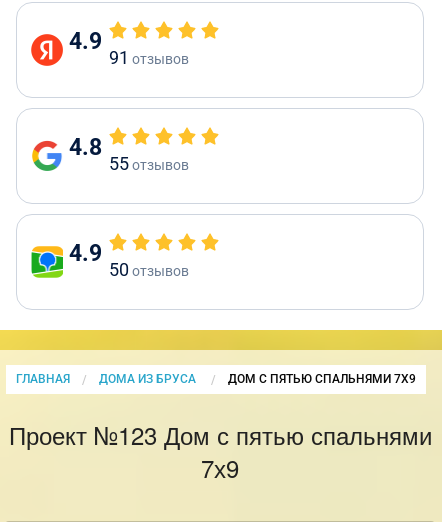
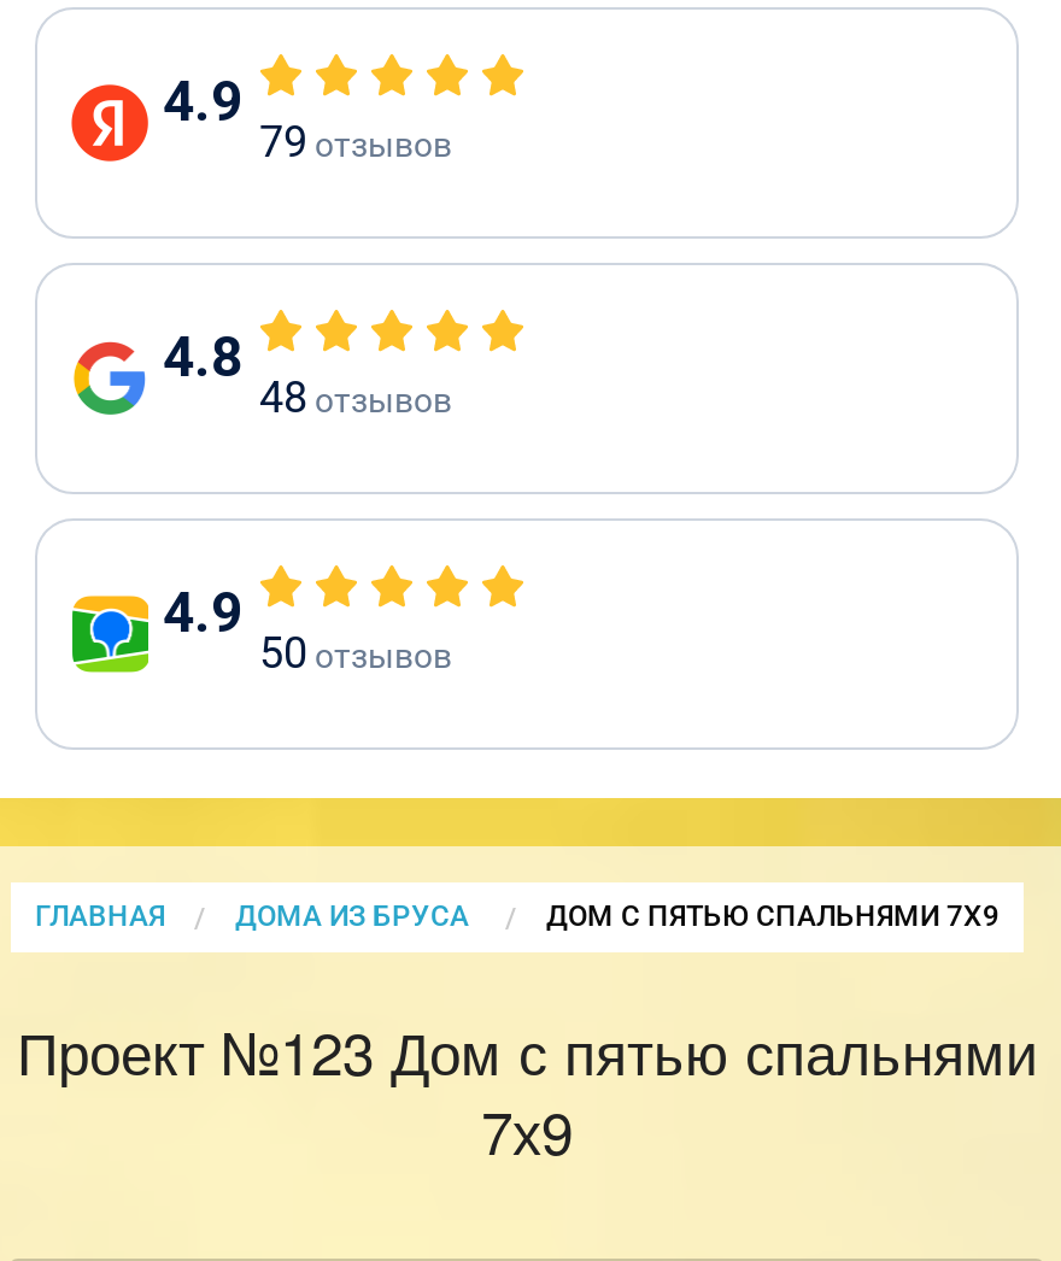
[109,47,189,68] 91 отзывов -> [259,116,452,166] 79 отзывов
[109,153,189,174] 55 отзывов -> [259,371,452,422] 48 отзывов

